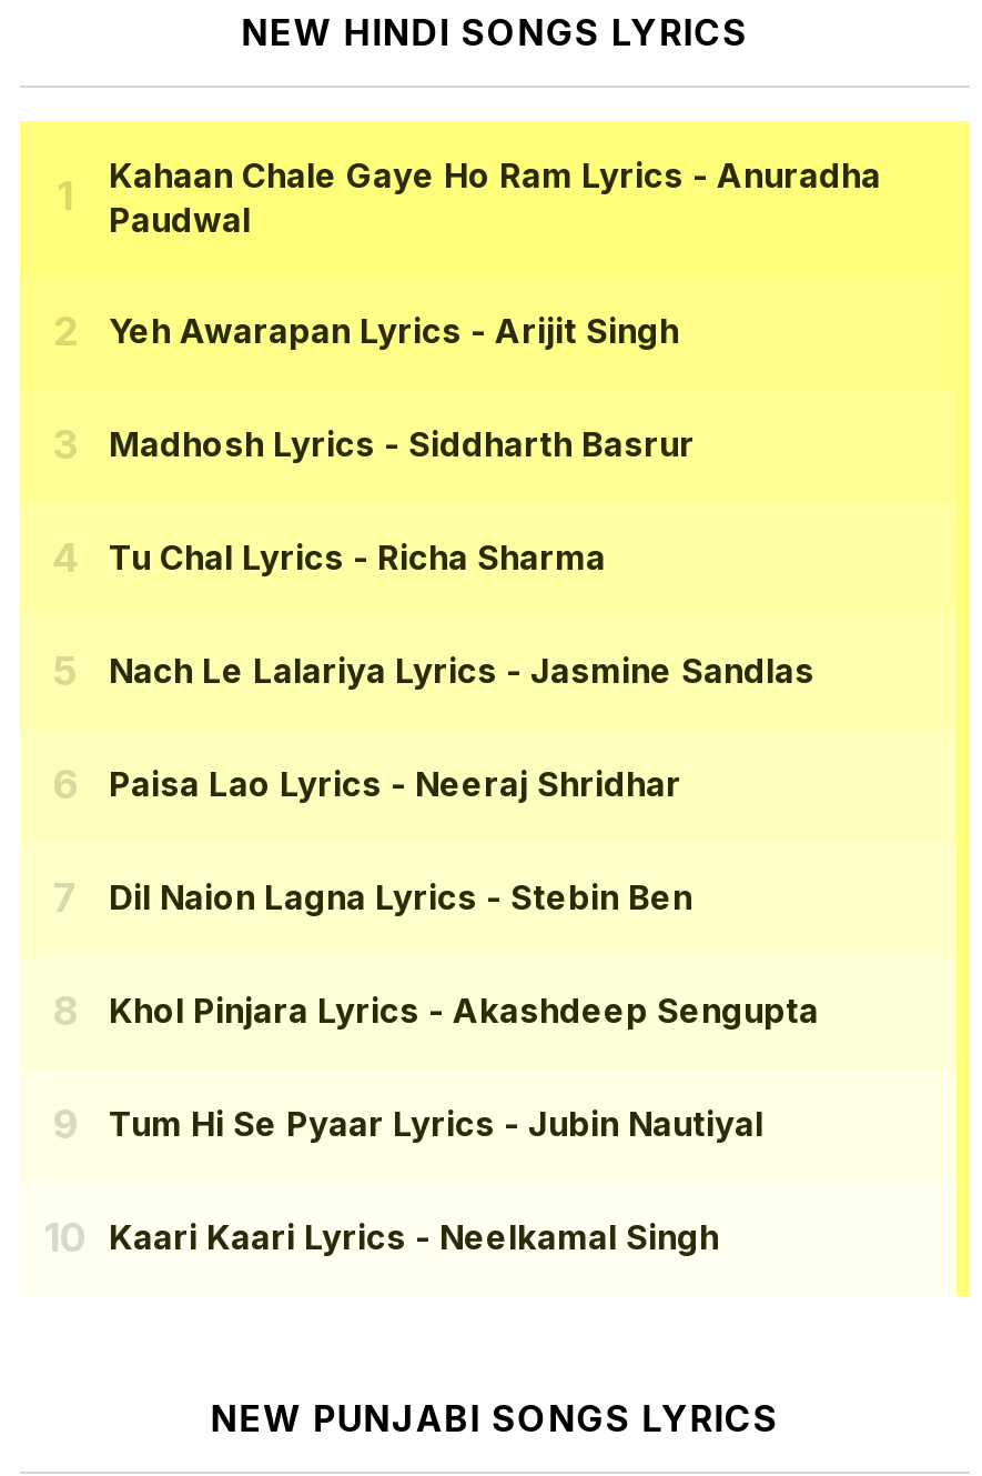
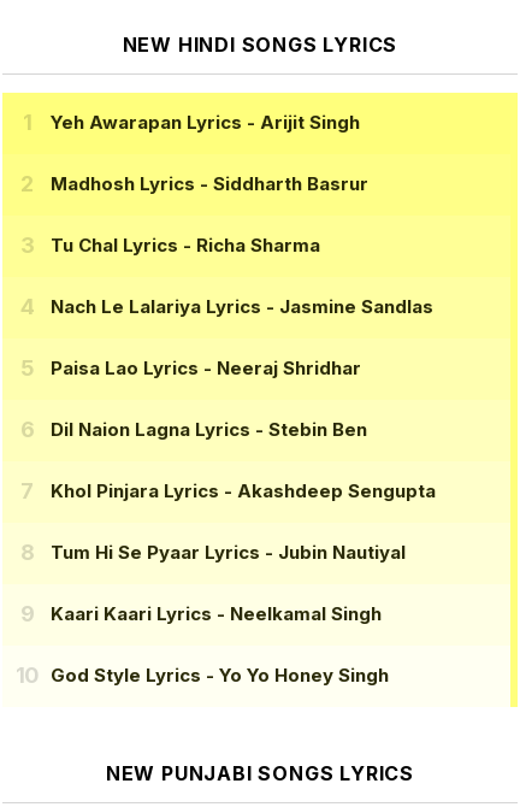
[109,154,881,241] Kahaan Chale Gaye Ho Ram Lyrics - Anuradha | Paudwal -> none
moved [109,311,819,1259] -> [51,111,436,625]: Yeh Awarapan Lyrics - Arijit Singh | Madhosh Lyrics - Siddharth Basrur | Tu Chal Lyrics - Richa Sharma | ... | Tum Hi Se Pyaar Lyrics - Jubin Nautiyal | Kaari Kaari Lyrics - Neelkamal Singh
none -> [51,664,389,687] God Style Lyrics - Yo Yo Honey Singh

